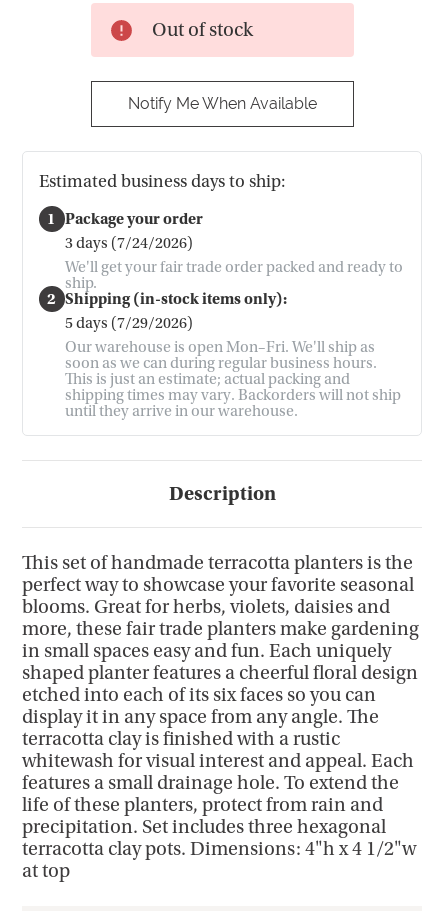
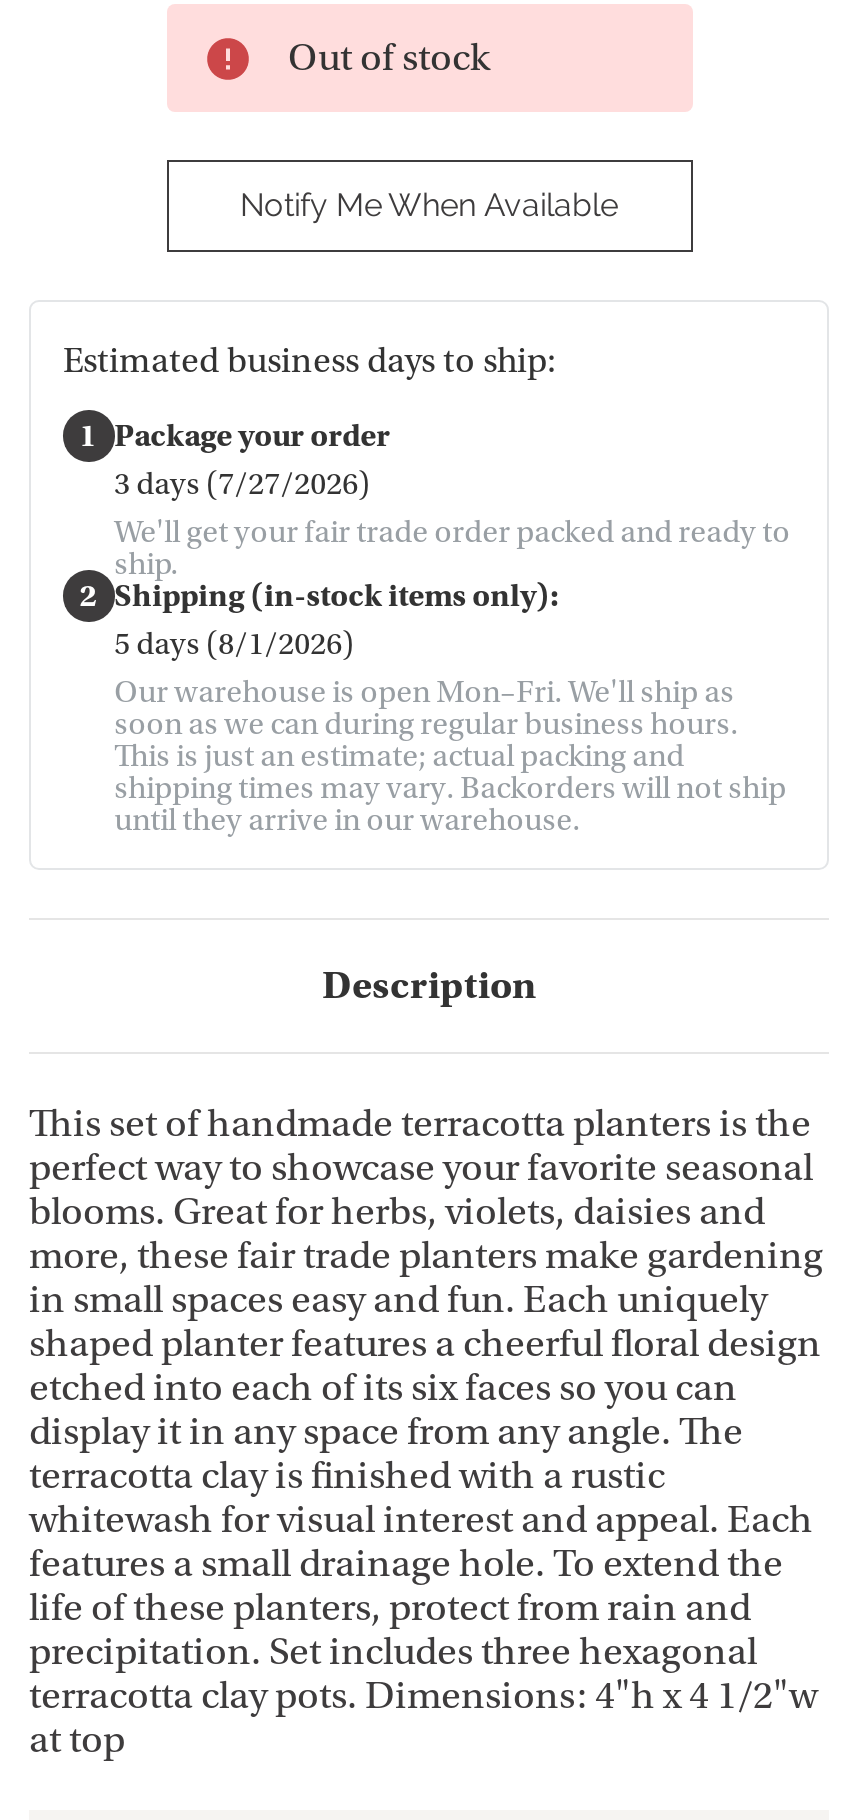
[65,234,193,252] 3 days (7/24/2026) -> [114,466,370,502] 3 days (7/27/2026)
[65,314,193,332] 5 days (7/29/2026) -> [114,626,354,662] 5 days (8/1/2026)

